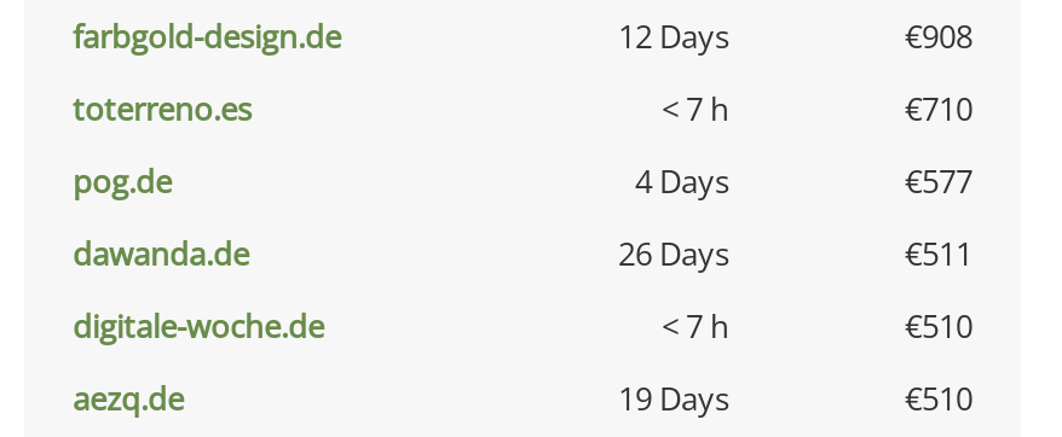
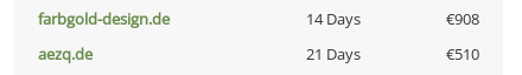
[618,14,729,58] 12 Days -> [305,8,360,29] 14 Days
[73,87,972,348] toterreno.es | < 7 h | €710 | pog.de | 4 Days | €577 | dawanda.de | 26 Days | €511 | digitale-woche.de | < 7 h | €510 -> none
[618,377,729,420] 19 Days -> [305,43,360,64] 21 Days

